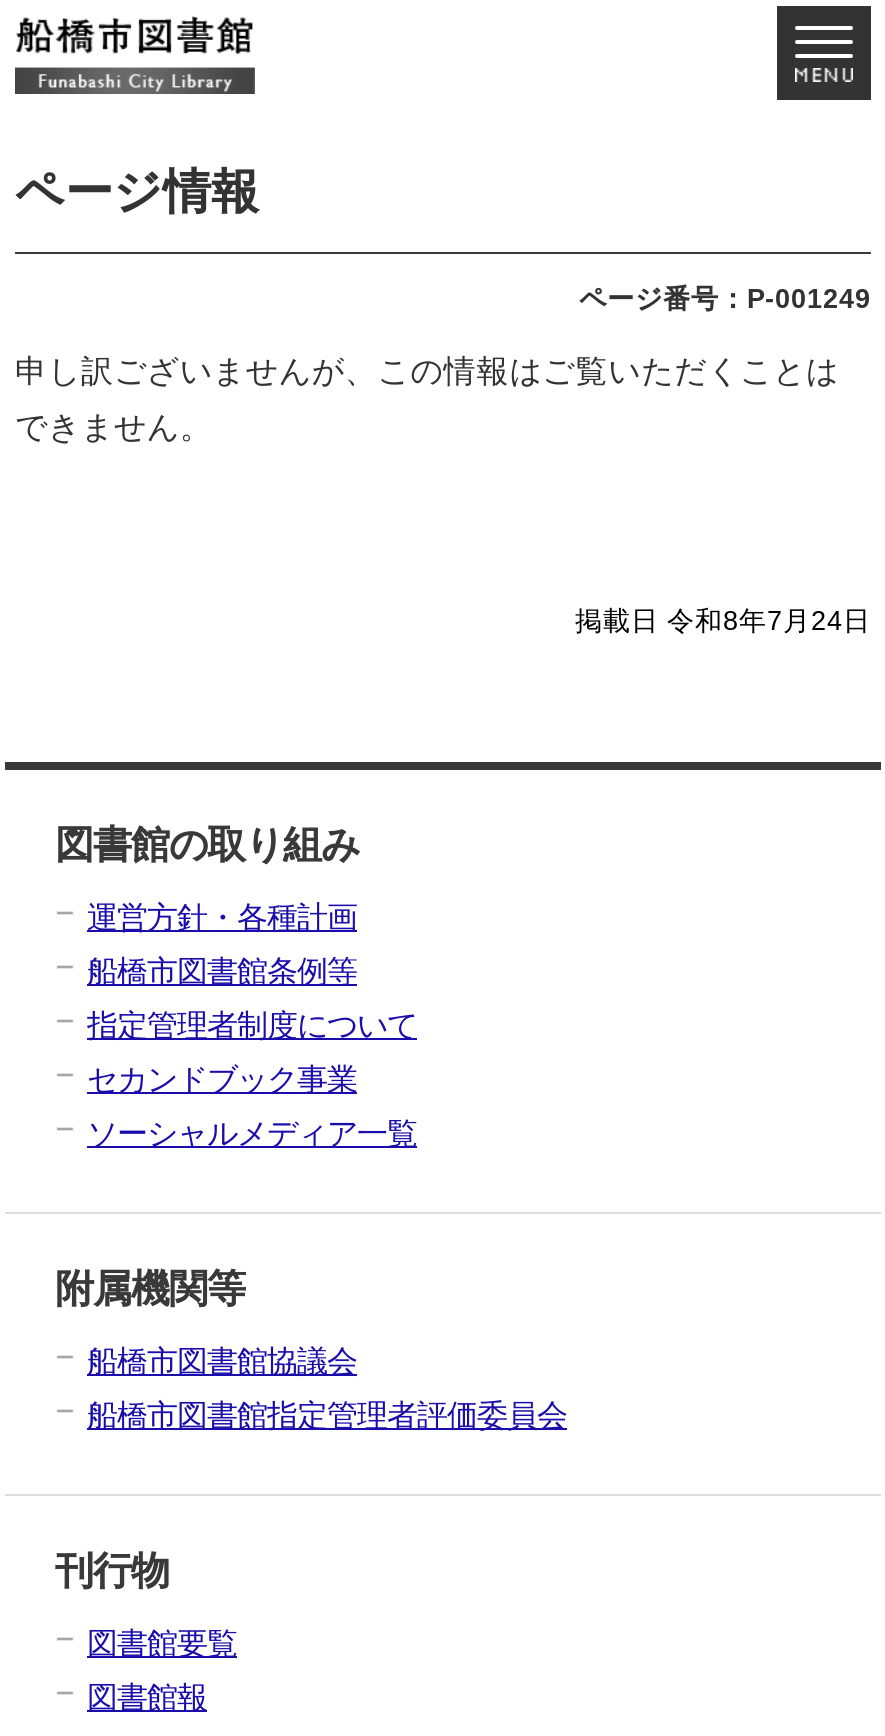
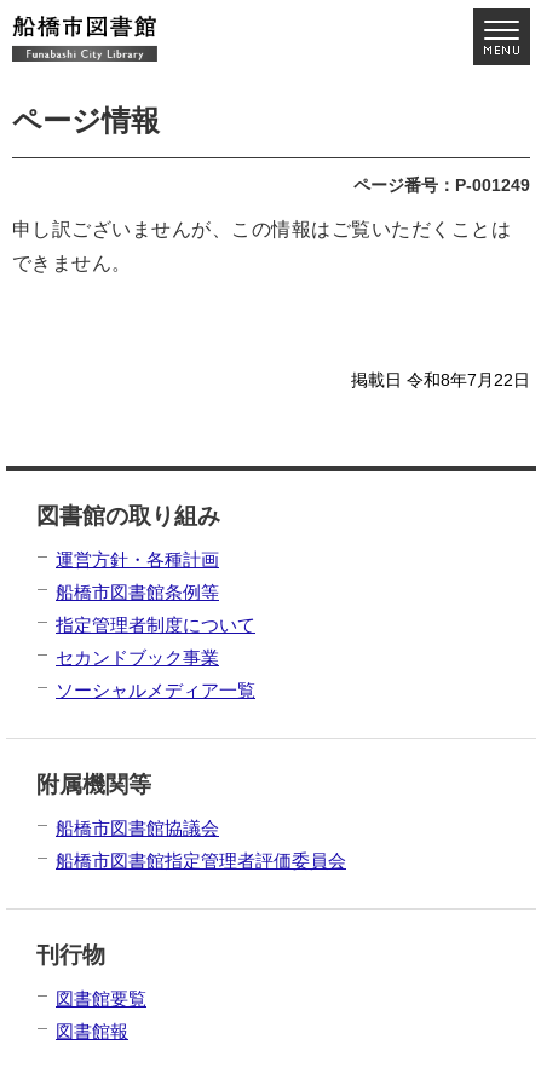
[575,605,871,635] 掲載日 令和8年7月24日 -> [351,371,530,389] 掲載日 令和8年7月22日

